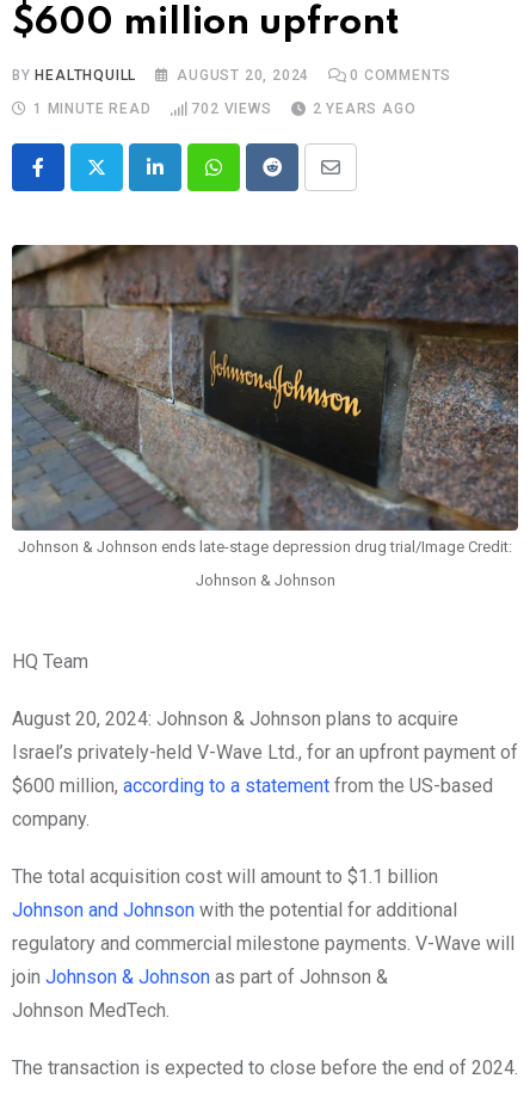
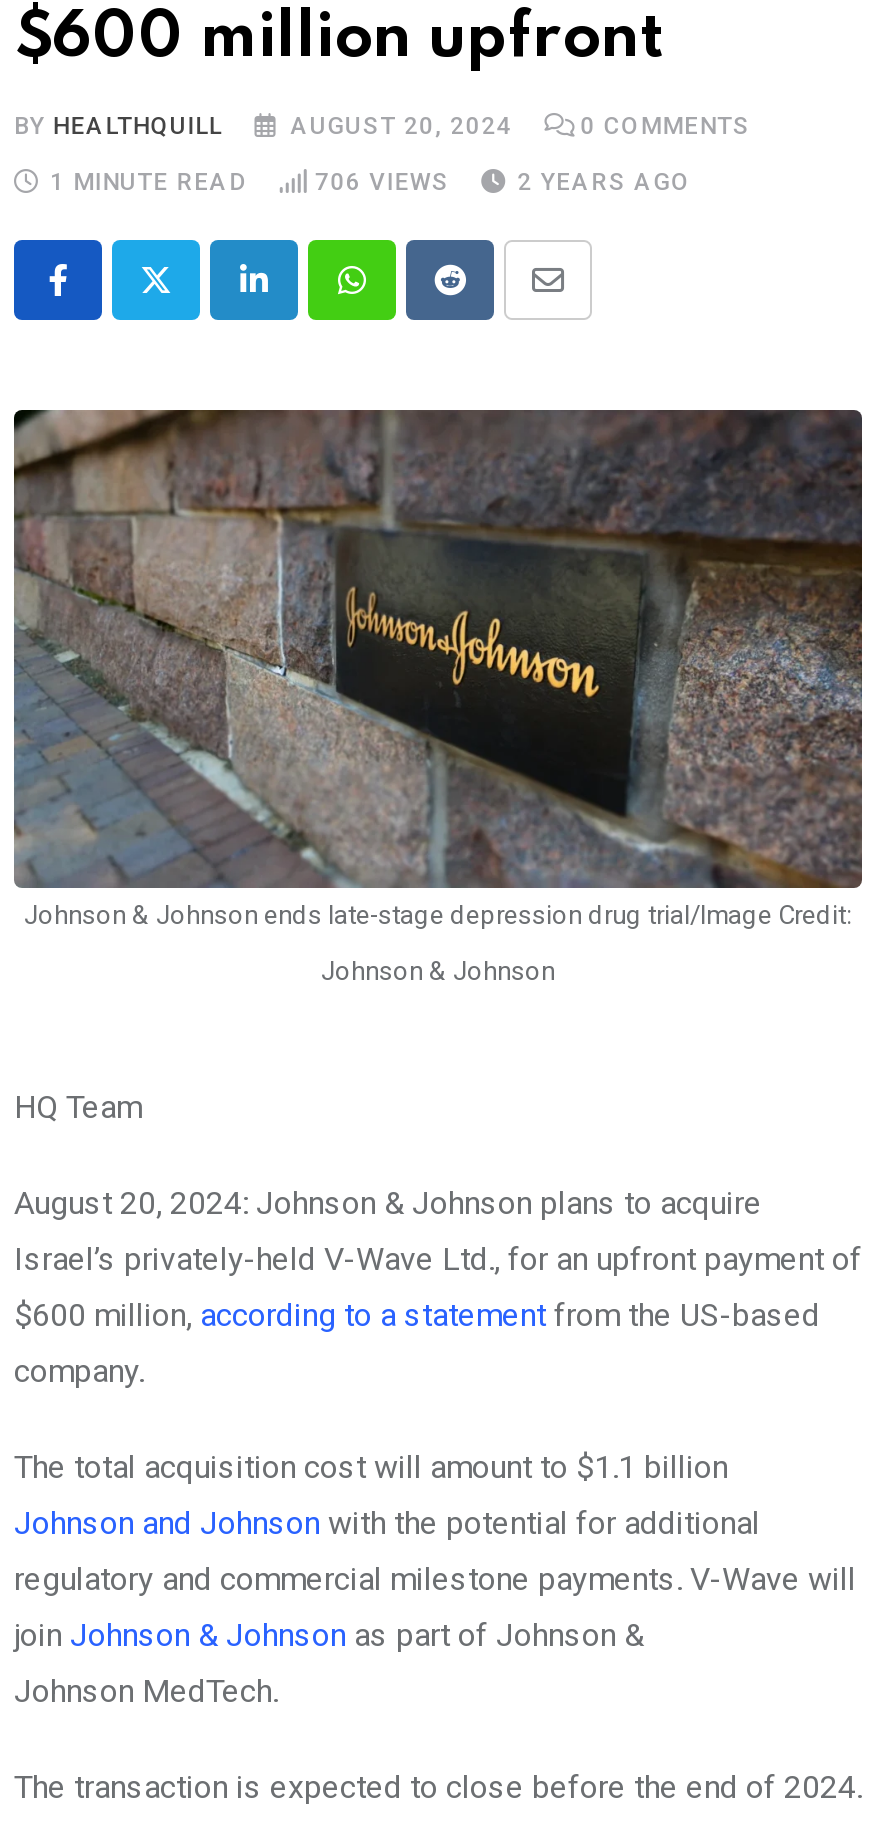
[191,100,272,117] 702 VIEWS -> [315,168,449,196] 706 VIEWS

